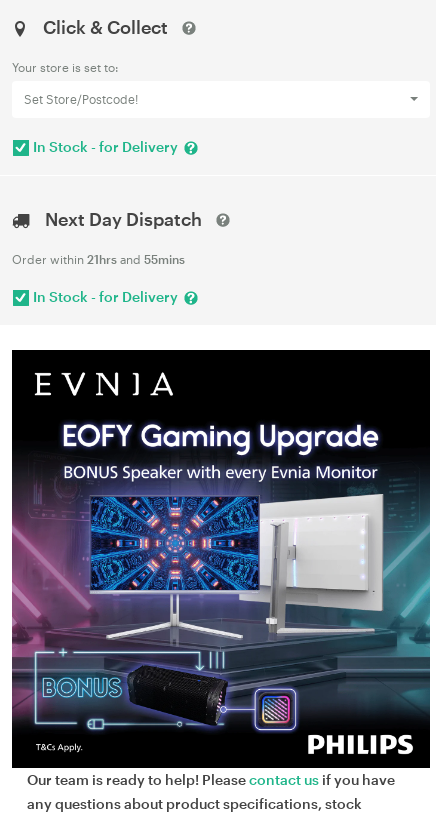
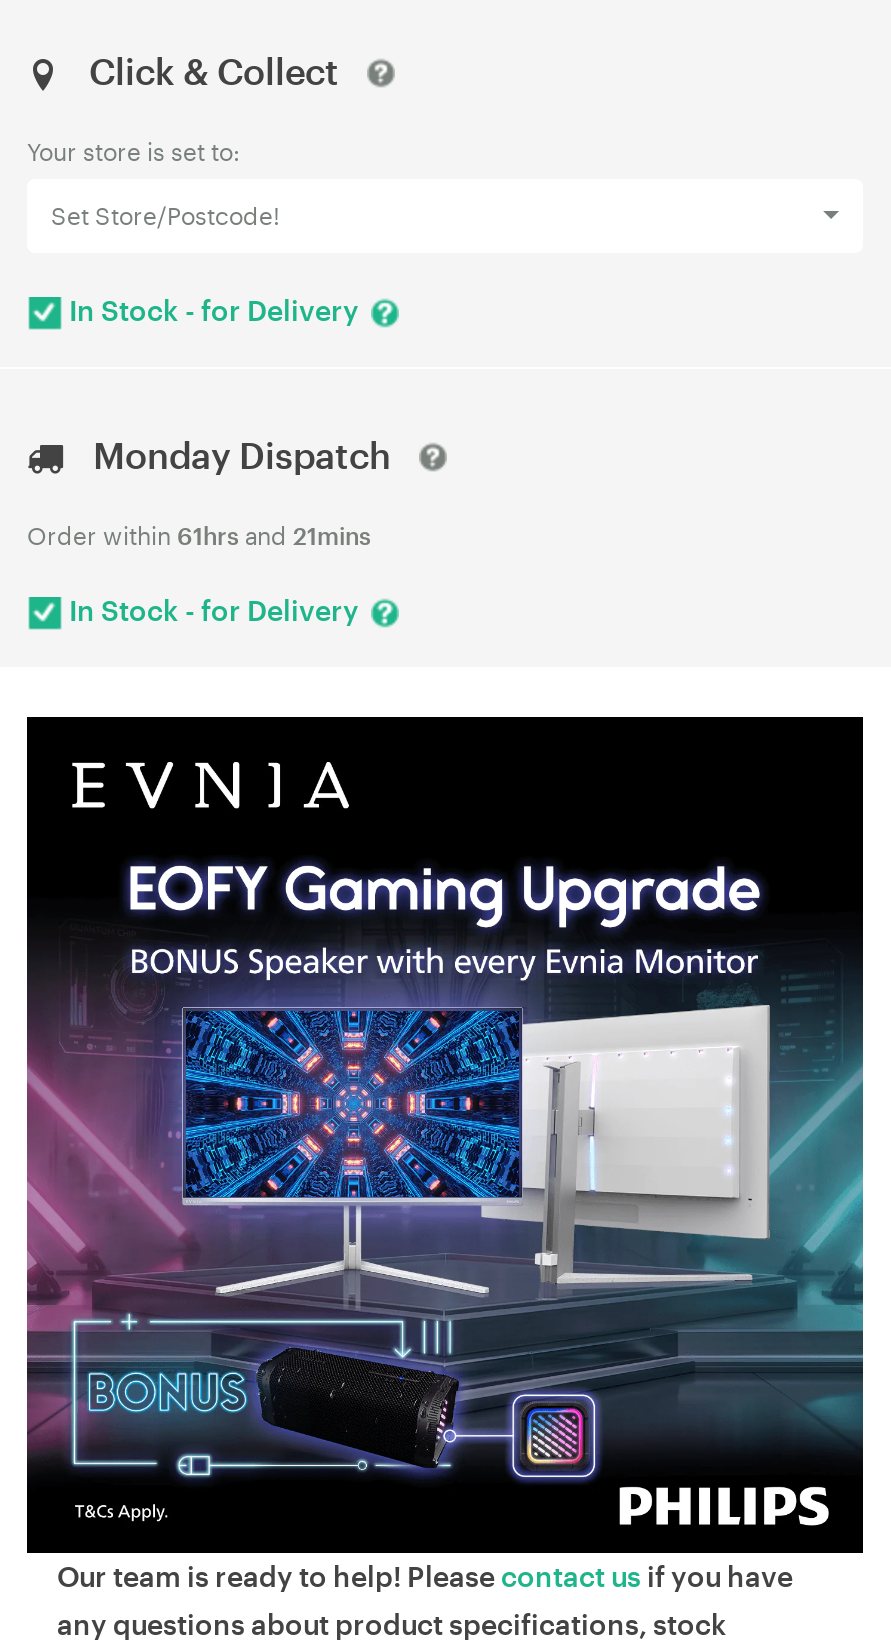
[45,208,202,230] Next Day Dispatch -> [93,433,391,477] Monday Dispatch
[12,252,185,266] Order within 21hrs and 55mins -> [27,521,371,549] Order within 61hrs and 21mins

